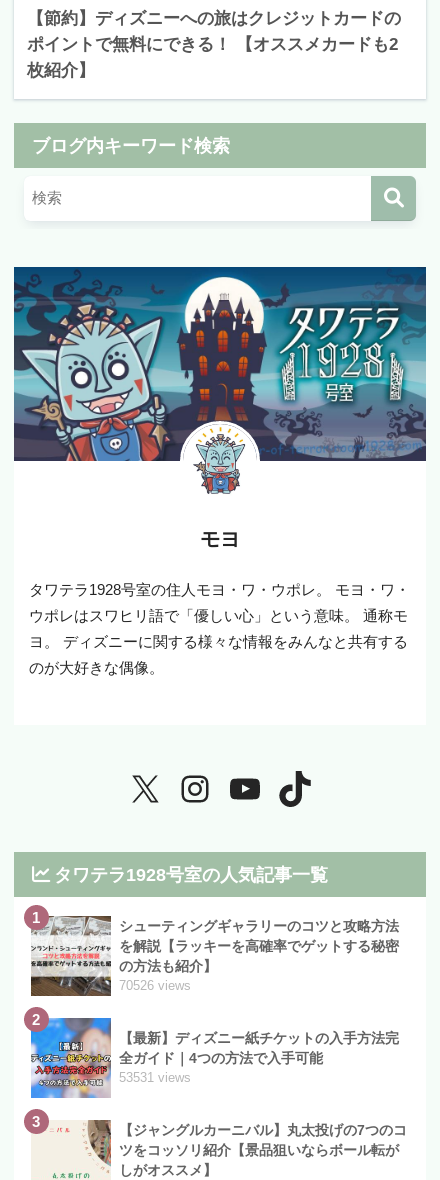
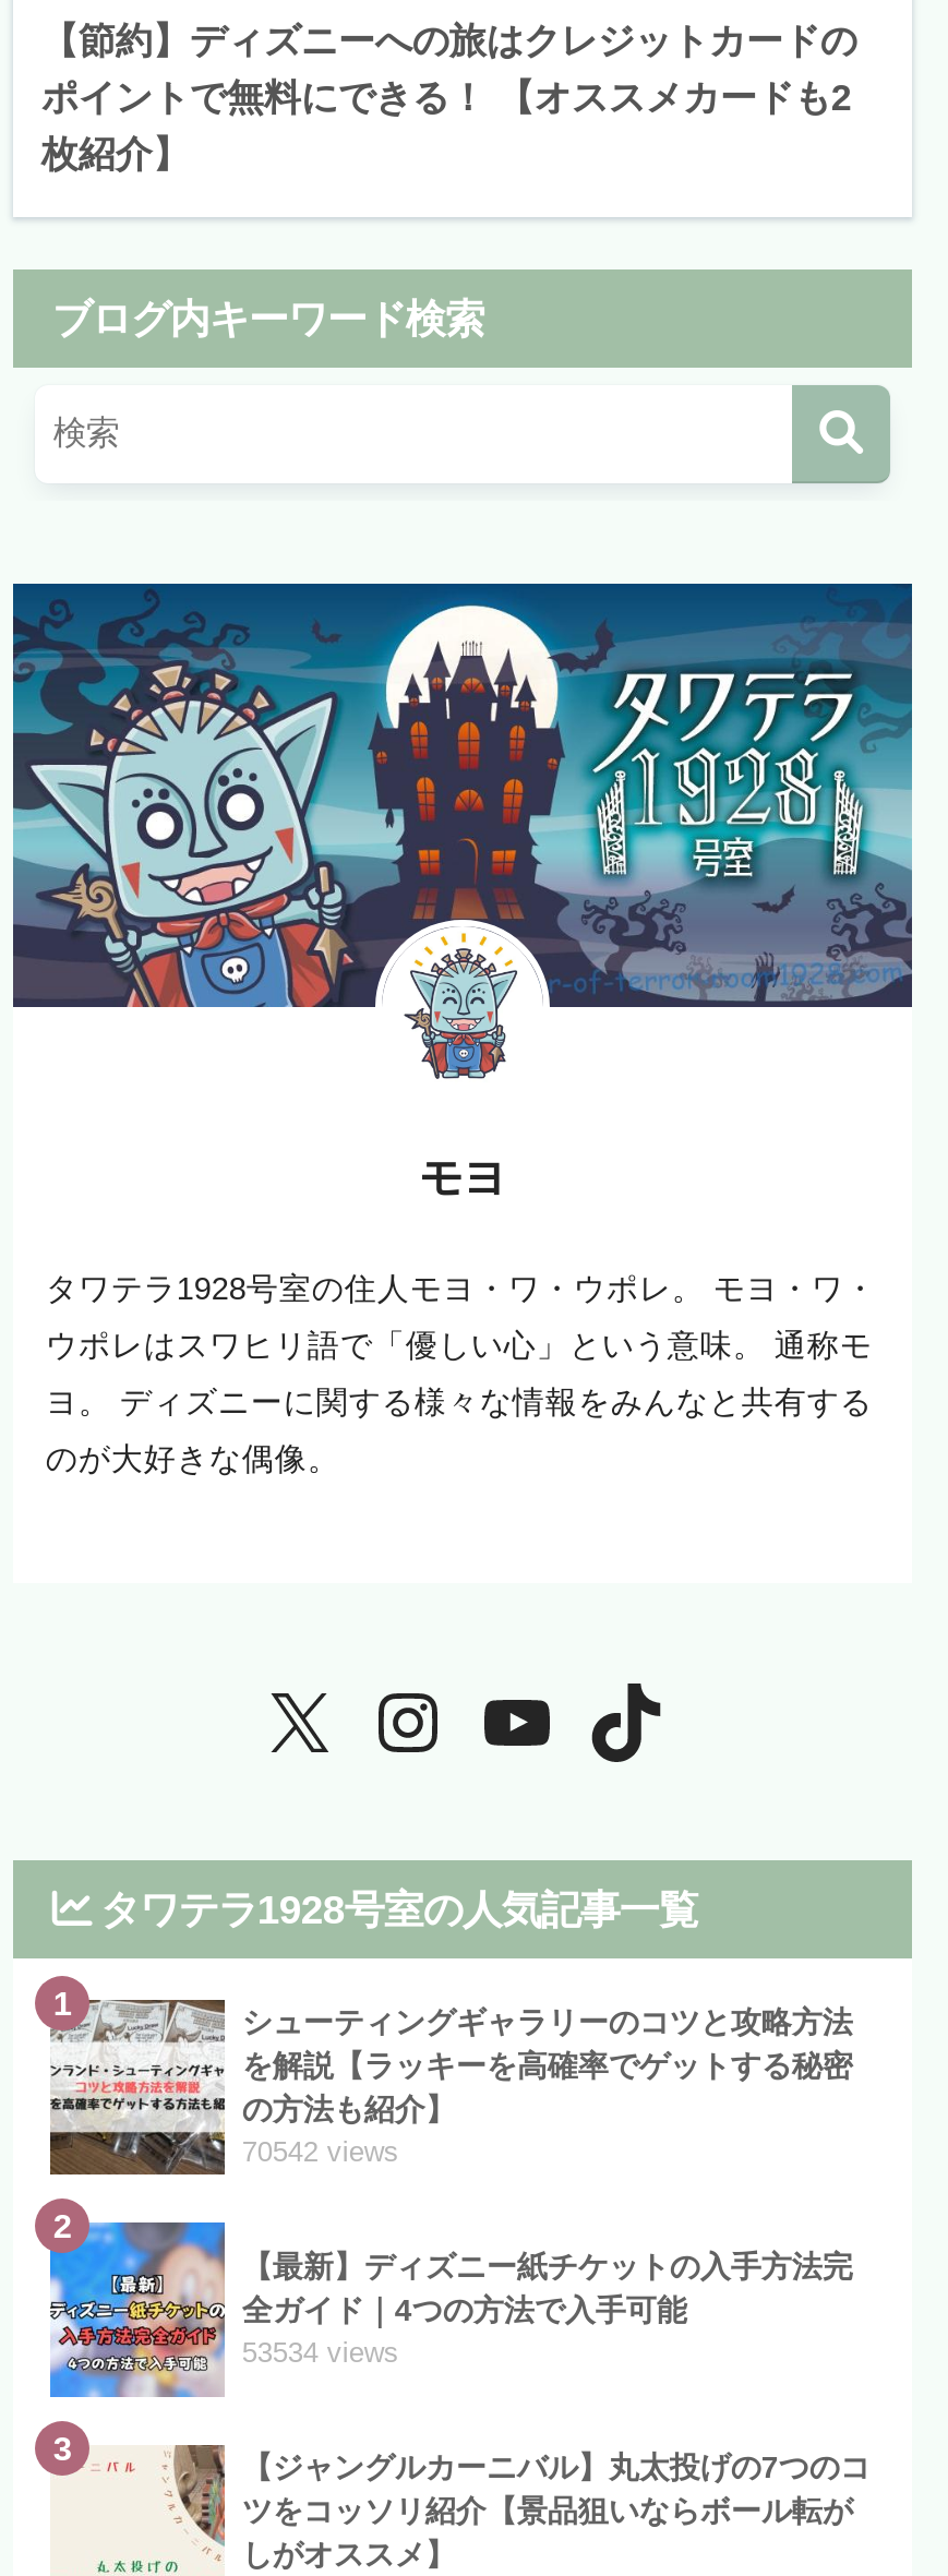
[119,978,191,993] 70526 views -> [242,2136,399,2168] 70542 views
[119,1070,191,1085] 53531 views -> [242,2336,399,2369] 53534 views

